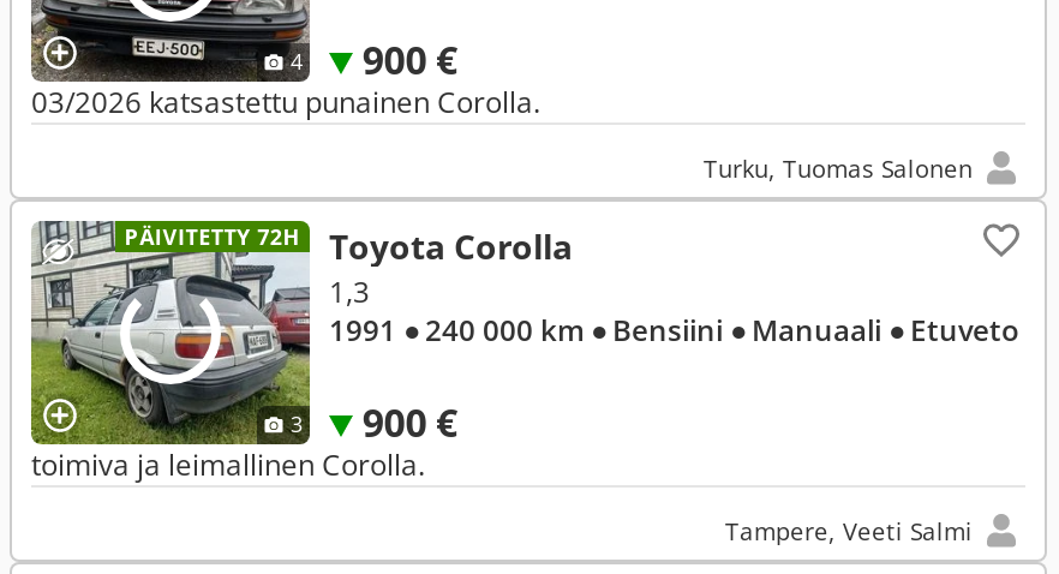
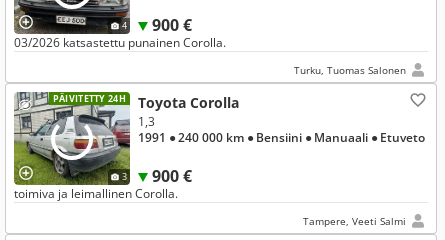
[124,221,572,269] PÄIVITETTY 72H Toyota Corolla -> [53,92,239,112] PÄIVITETTY 24H Toyota Corolla

